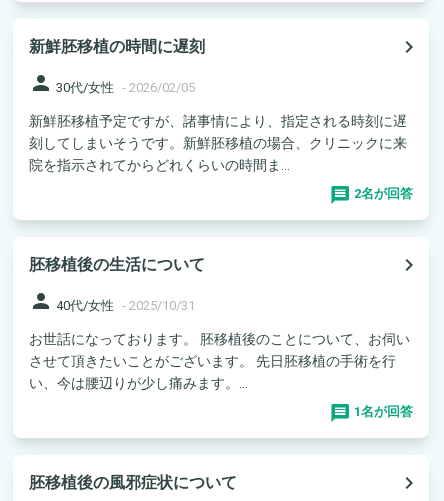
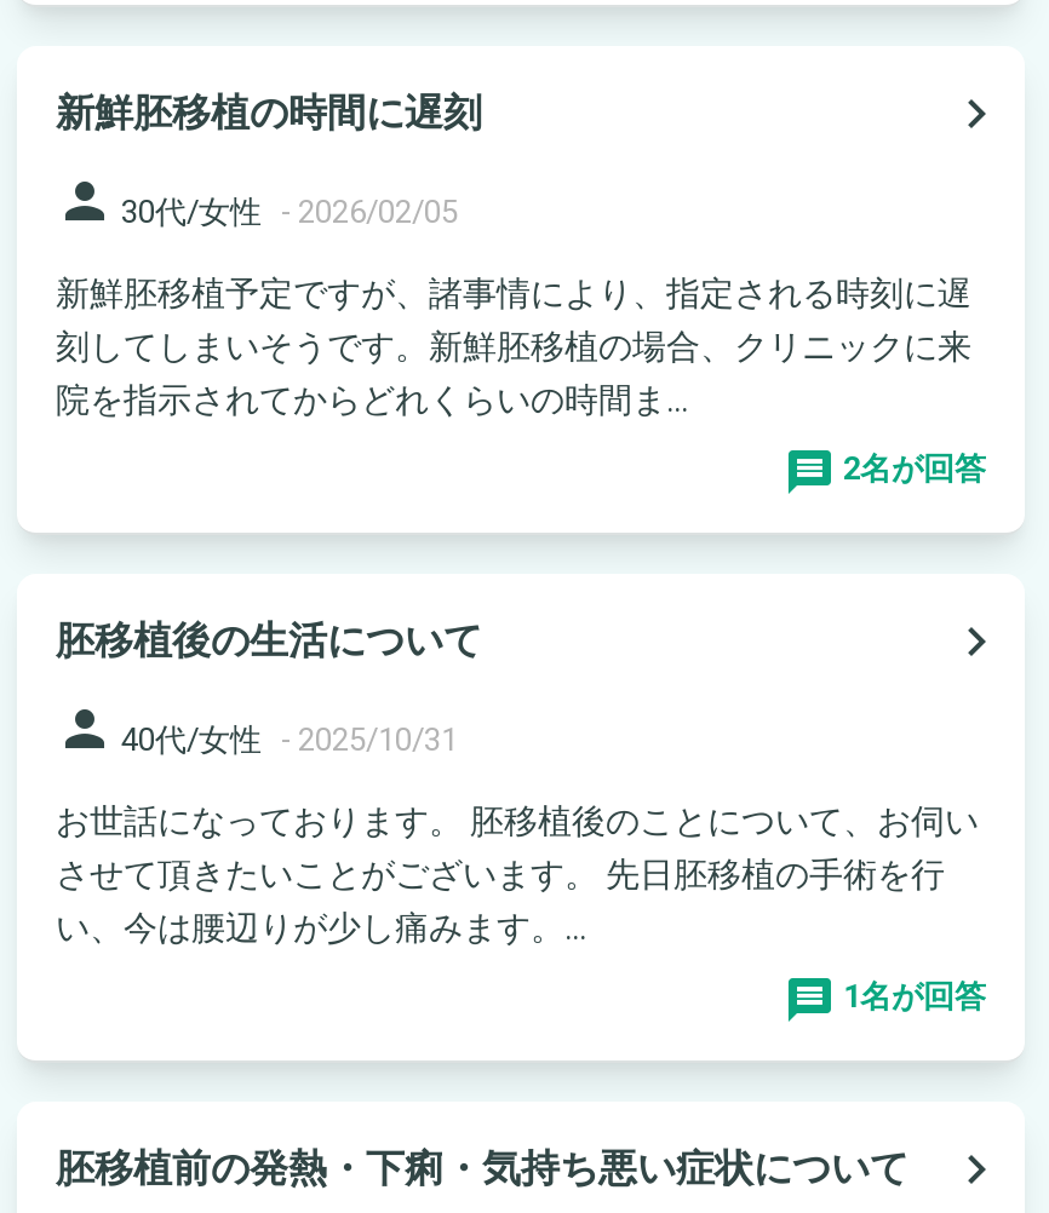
[29,473,237,492] 胚移植後の風邪症状について -> [56,1146,908,1192] 胚移植前の発熱・下痢・気持ち悪い症状について

